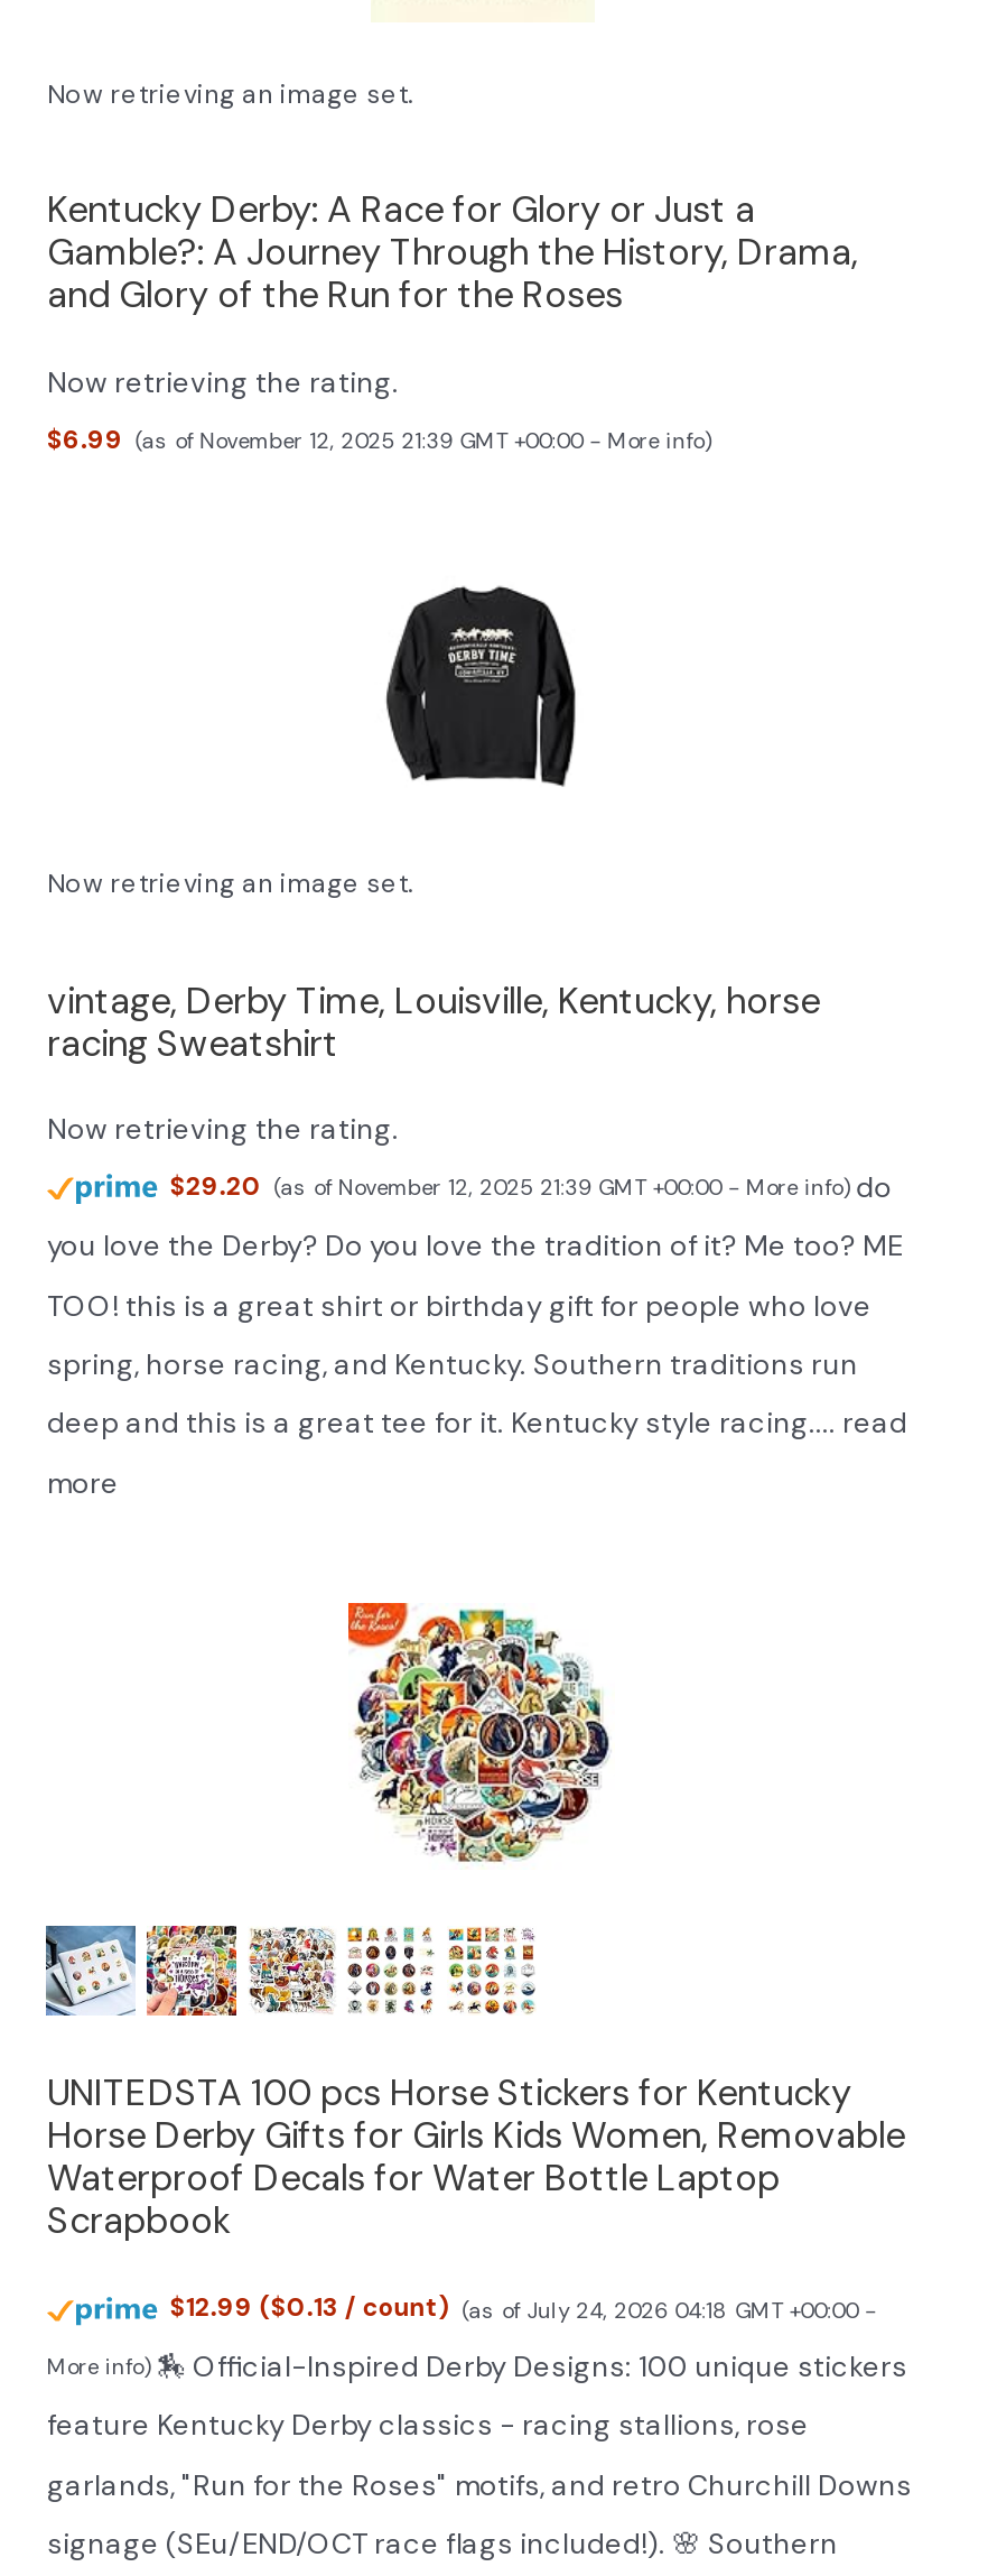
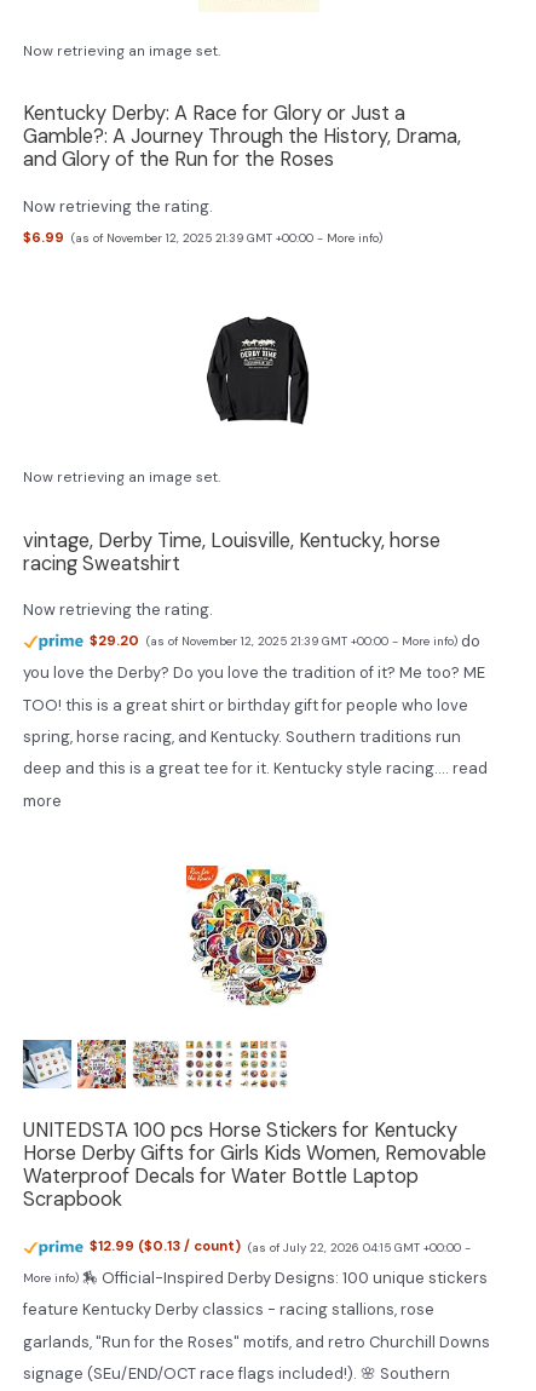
[170,2292,876,2326] $12.99 ($0.13 / count) (as of July 24, 2026 04:18 GMT +00:00 - -> [90,1238,470,1256] $12.99 ($0.13 / count) (as of July 22, 2026 04:15 GMT +00:00 -

